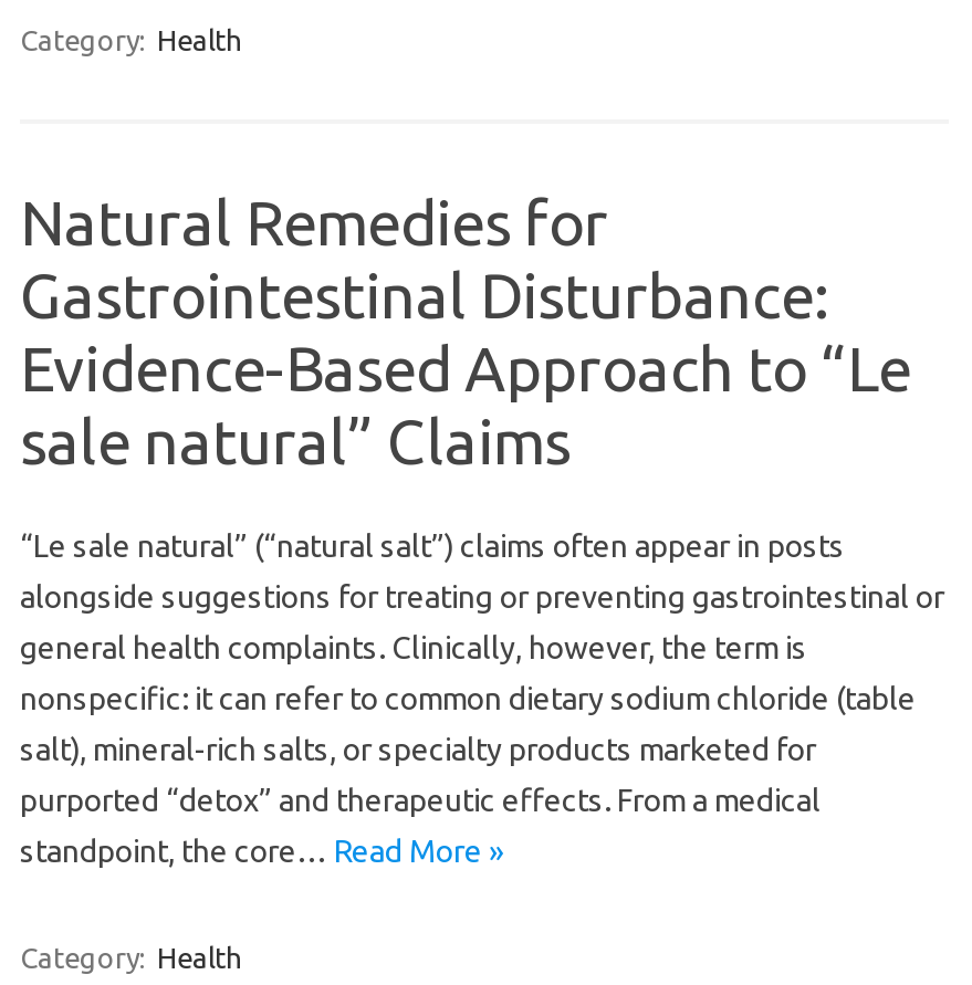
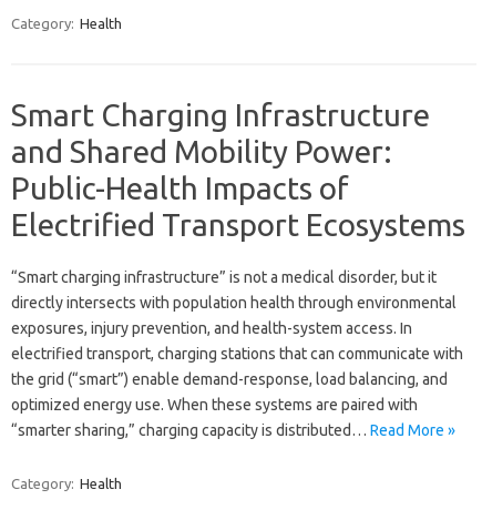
[20,188,911,475] Natural Remedies for | Gastrointestinal Disturbance: | Evidence-Based Approach to “Le | sale natural” Claims -> [11,98,465,242] Smart Charging Infrastructure | and Shared Mobility Power: | Public-Health Impacts of | Electrified Transport Ecosystems
[20,528,944,869] “Le sale natural” (“natural salt”) claims often appear in posts | alongside suggestions for treating or preventing gastrointestinal or | general health complaints. Clinically, however, the term is | nonspecific: it can refer to common dietary sodium chloride (table | salt), mineral-rich salts, or specialty products marketed for | purported “detox” and therapeutic effects. From a medical | standpoint, the core… Read More » -> [11,268,463,439] “Smart charging infrastructure” is not a medical disorder, but it | directly intersects with population health through environmental | exposures, injury prevention, and health-system access. In | electrified transport, charging stations that can communicate with | the grid (“smart”) enable demand-response, load balancing, and | optimized energy use. When these systems are paired with | “smarter sharing,” charging capacity is distributed… Read More »

